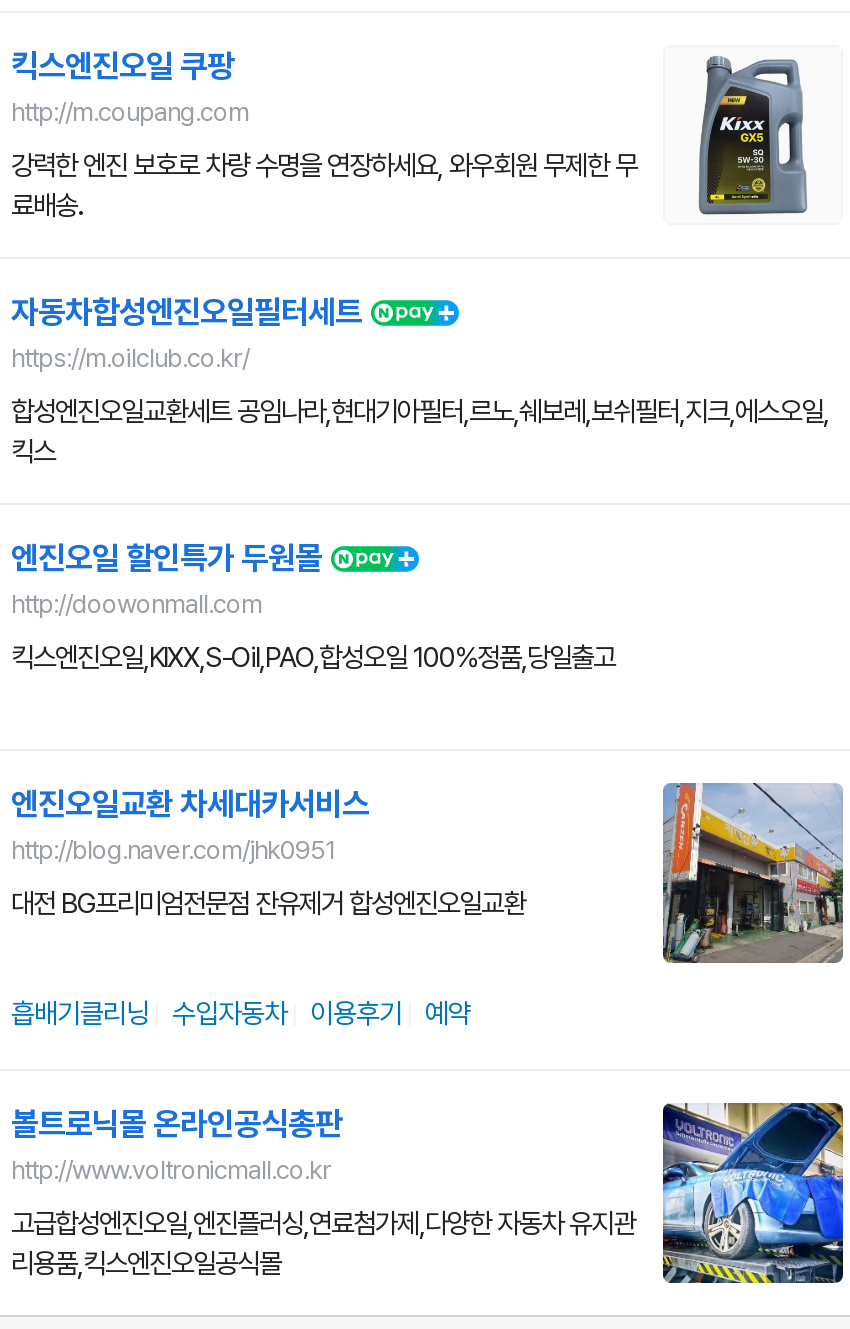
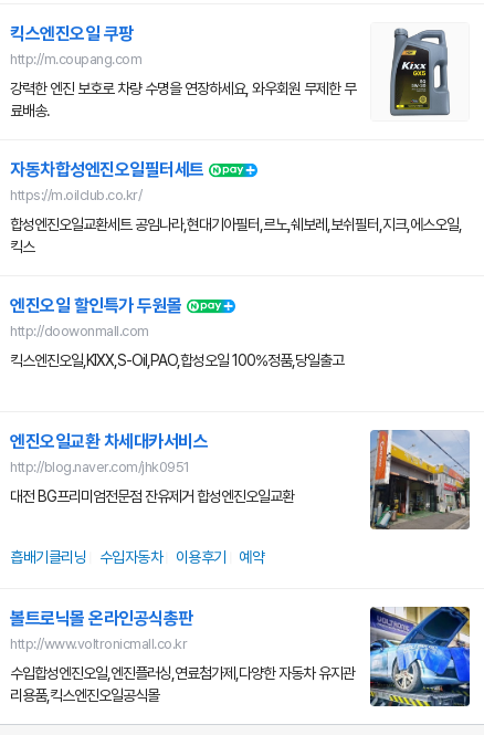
[11,1206,635,1238] 고급합성엔진오일,엔진플러싱,연료첨가제,다양한 자동차 유지관 -> [10,664,355,682] 수입합성엔진오일,엔진플러싱,연료첨가제,다양한 자동차 유지관

